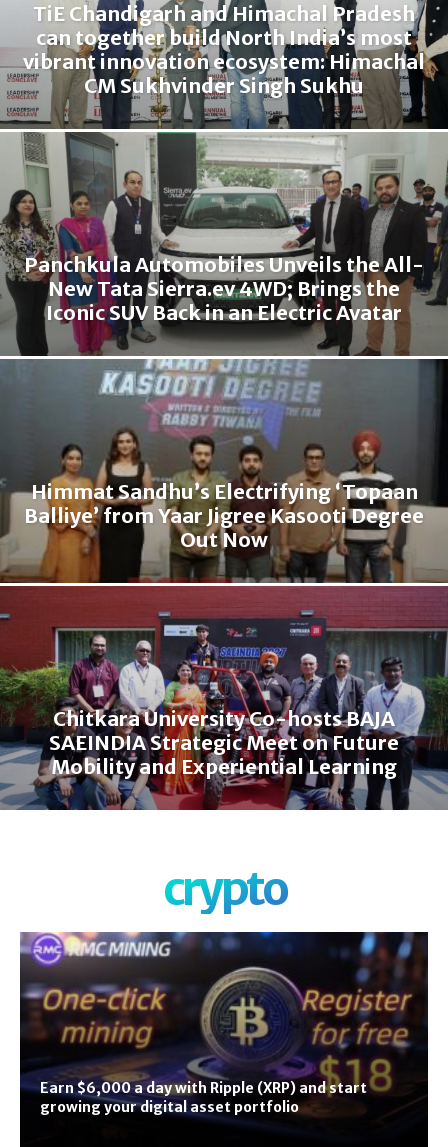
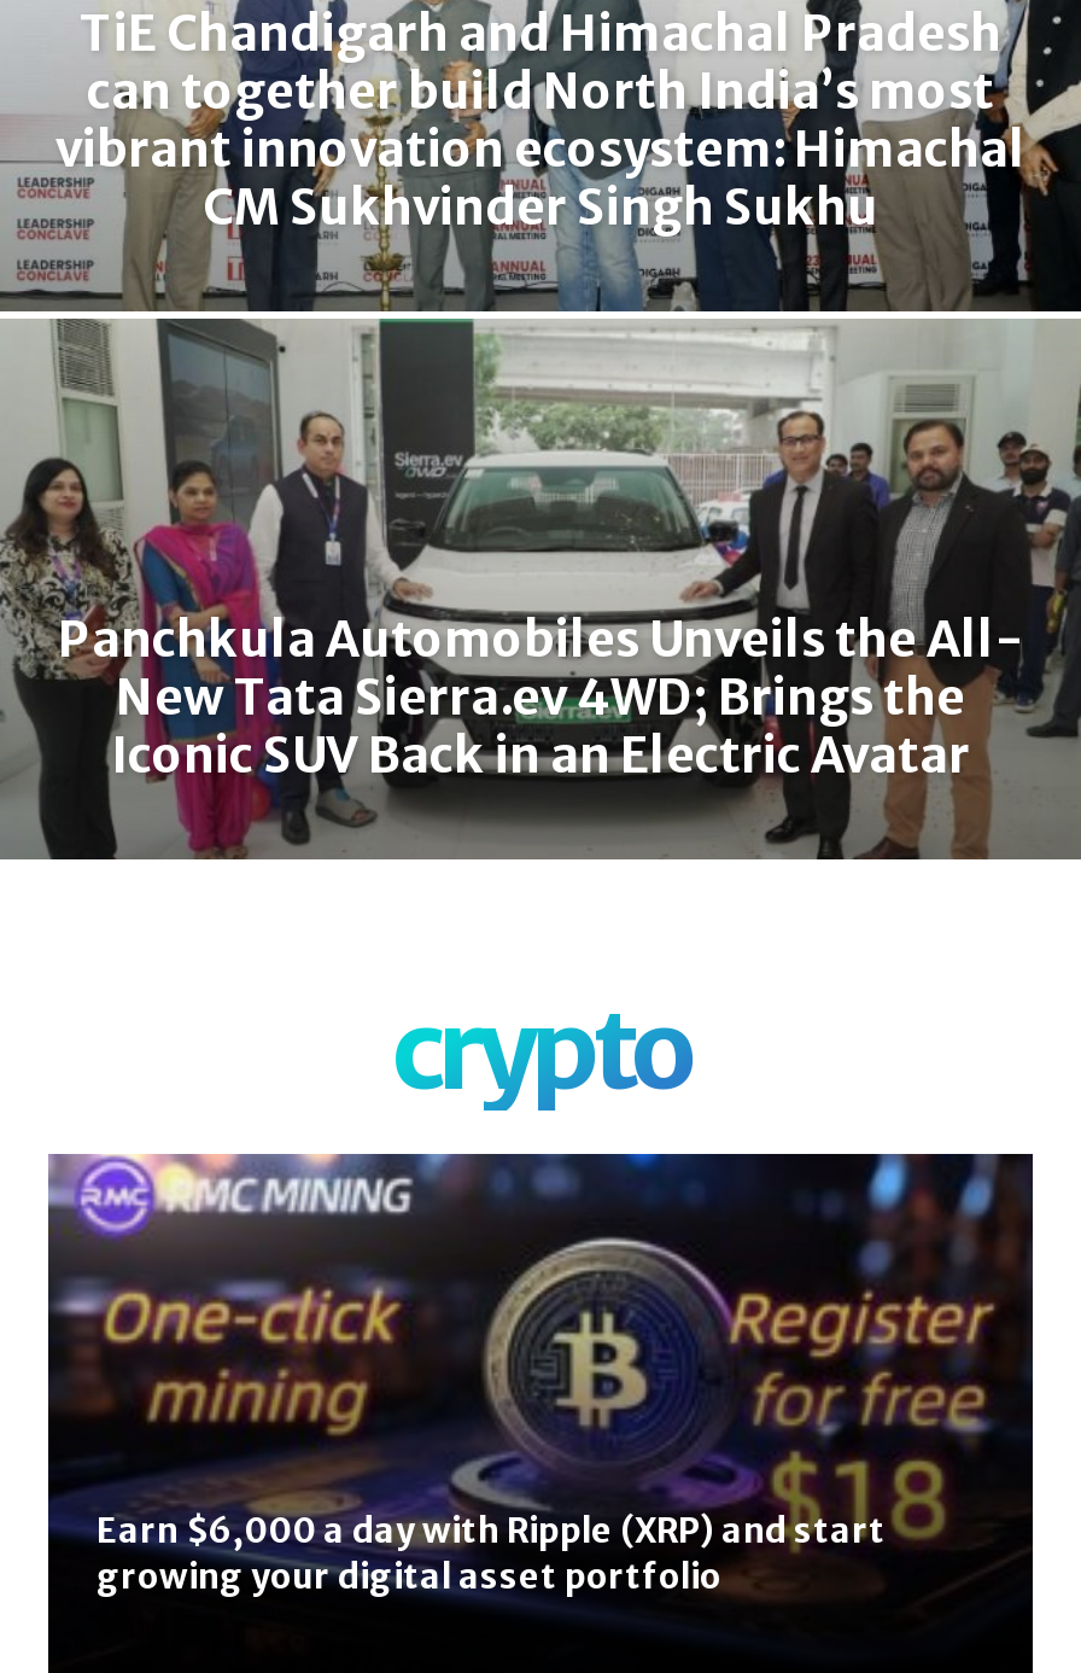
[3,358,445,811] [image] | Himmat Sandhu’s Electrifying ‘Topaan | Balliye’ from Yaar Jigree Kasooti Degree | Out Now -> none
[49,706,399,779] Chitkara University Co-hosts BAJA | SAEINDIA Strategic Meet on Future | Mobility and Experiential Learning -> none

